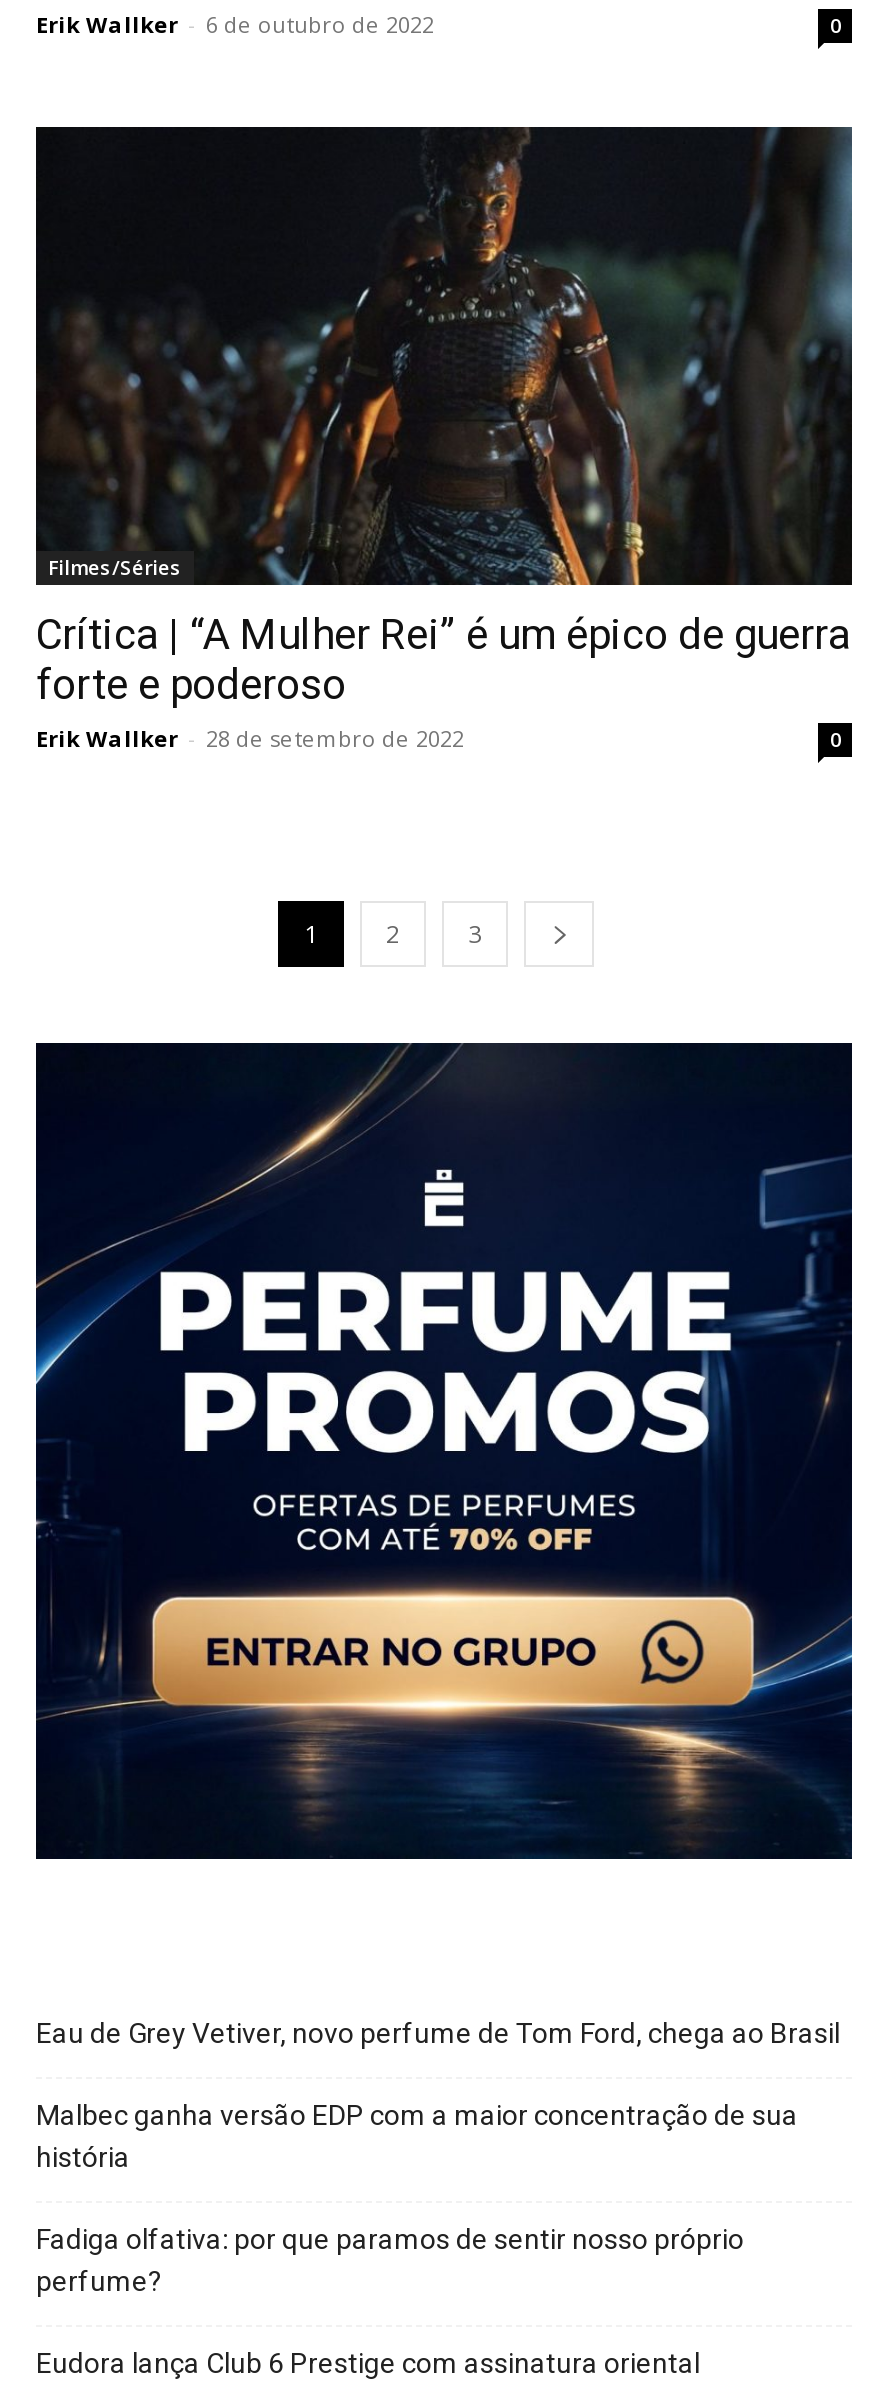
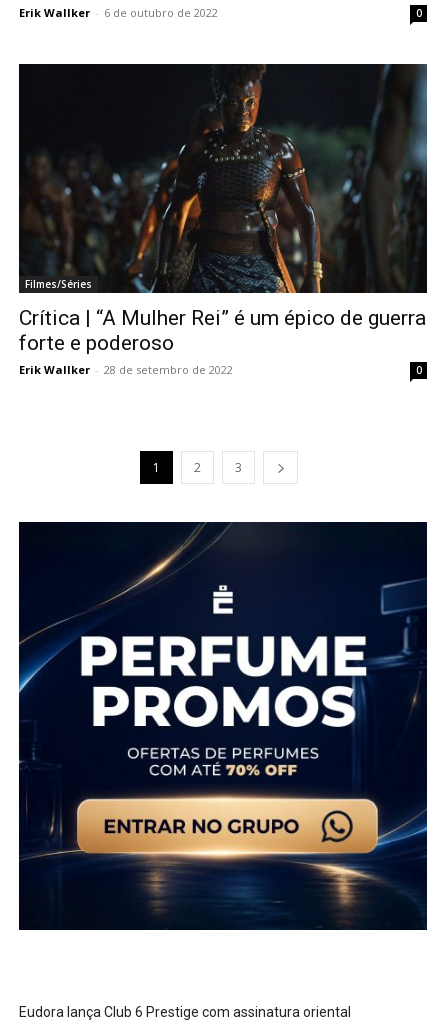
[36,2018,840,2298] Eau de Grey Vetiver, novo perfume de Tom Ford, chega ao Brasil | Malbec ganha versão EDP com a maior concentração de sua | história | Fadiga olfativa: por que paramos de sentir nosso próprio | perfume? -> none

